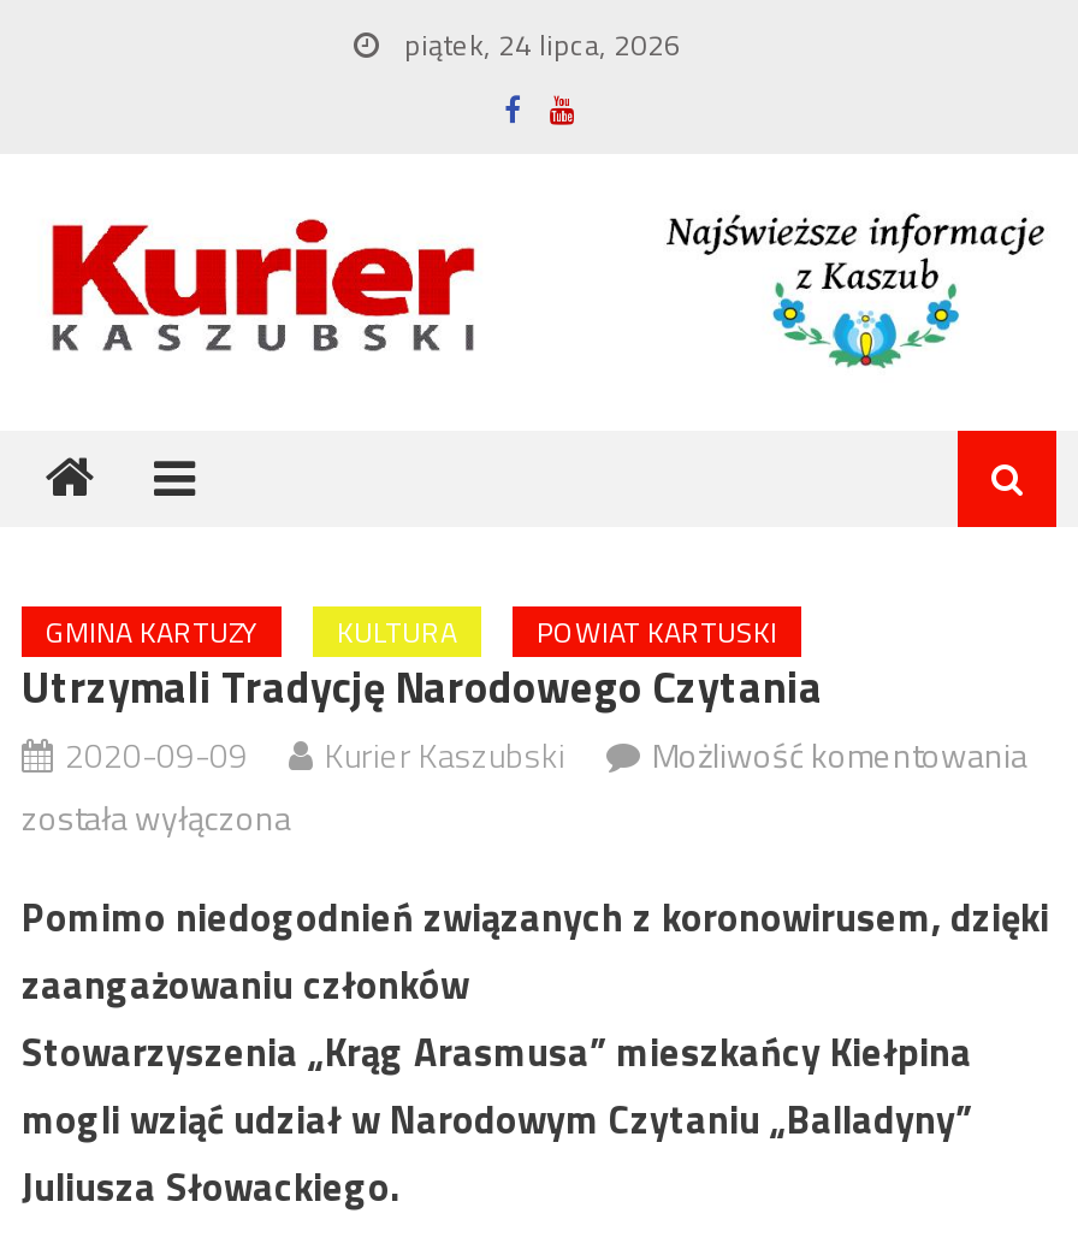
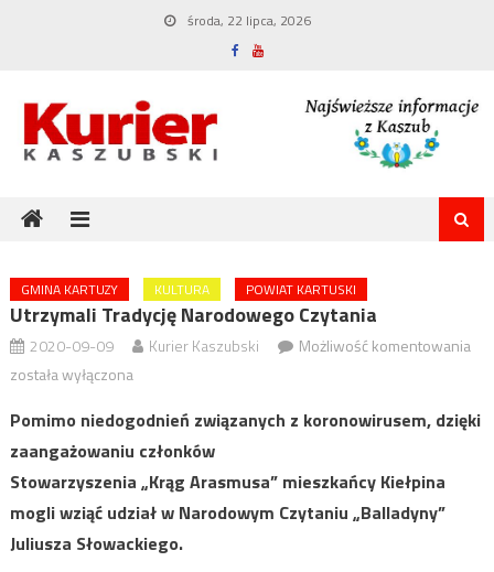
[397,22,681,67] piątek, 24 lipca, 2026 -> [184,10,310,31] środa, 22 lipca, 2026

